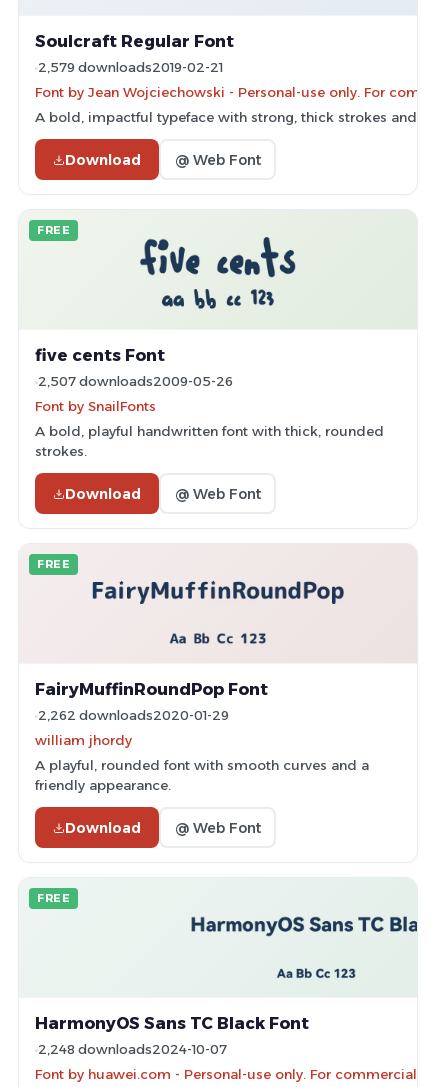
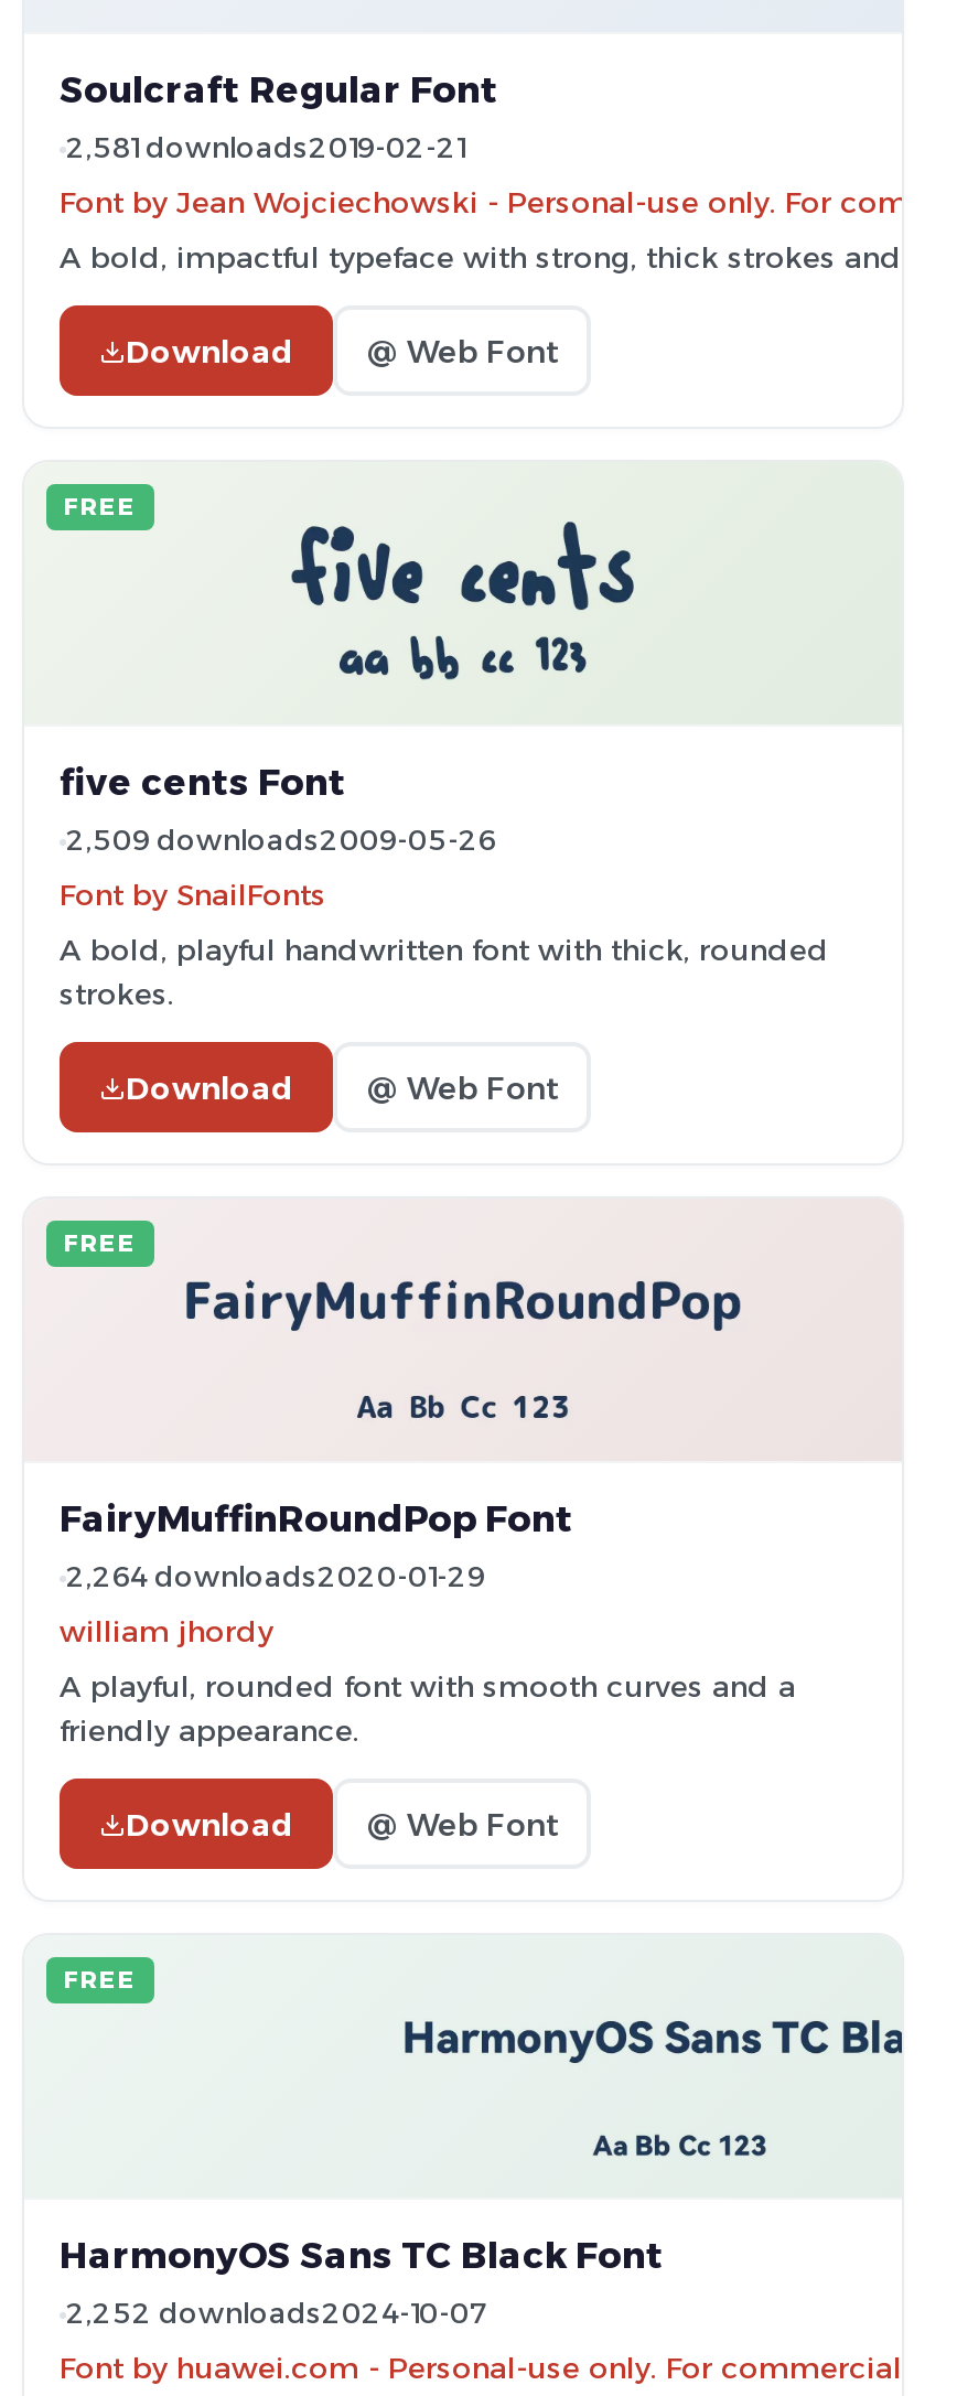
[38,60,223,75] 2,579 downloads2019-02-21 -> [66,131,465,164] 2,581 downloads2019-02-21
[38,374,233,389] 2,507 downloads2009-05-26 -> [66,824,496,857] 2,509 downloads2009-05-26
[38,708,229,723] 2,262 downloads2020-01-29 -> [66,1560,485,1593] 2,264 downloads2020-01-29
[38,1042,227,1057] 2,248 downloads2024-10-07 -> [66,2297,487,2330] 2,252 downloads2024-10-07

